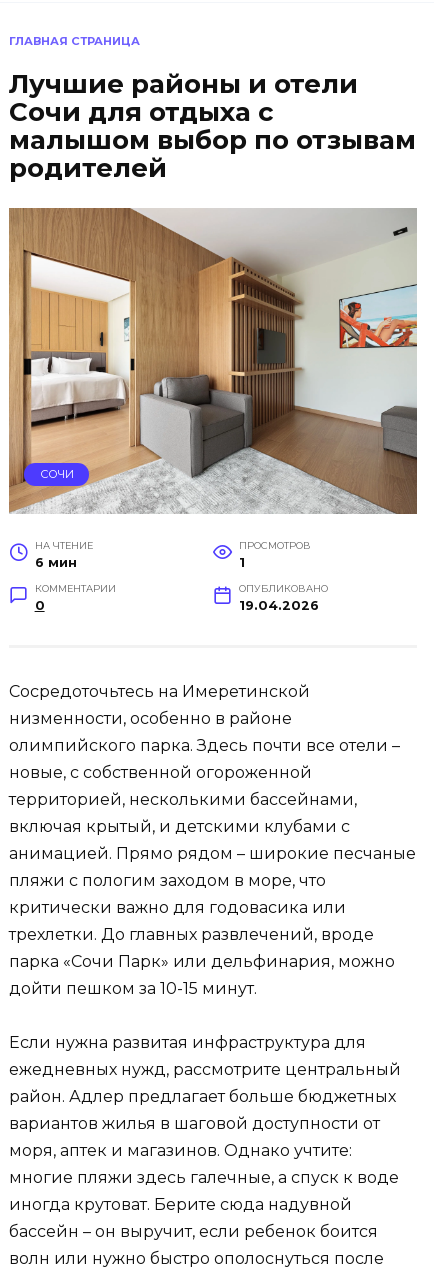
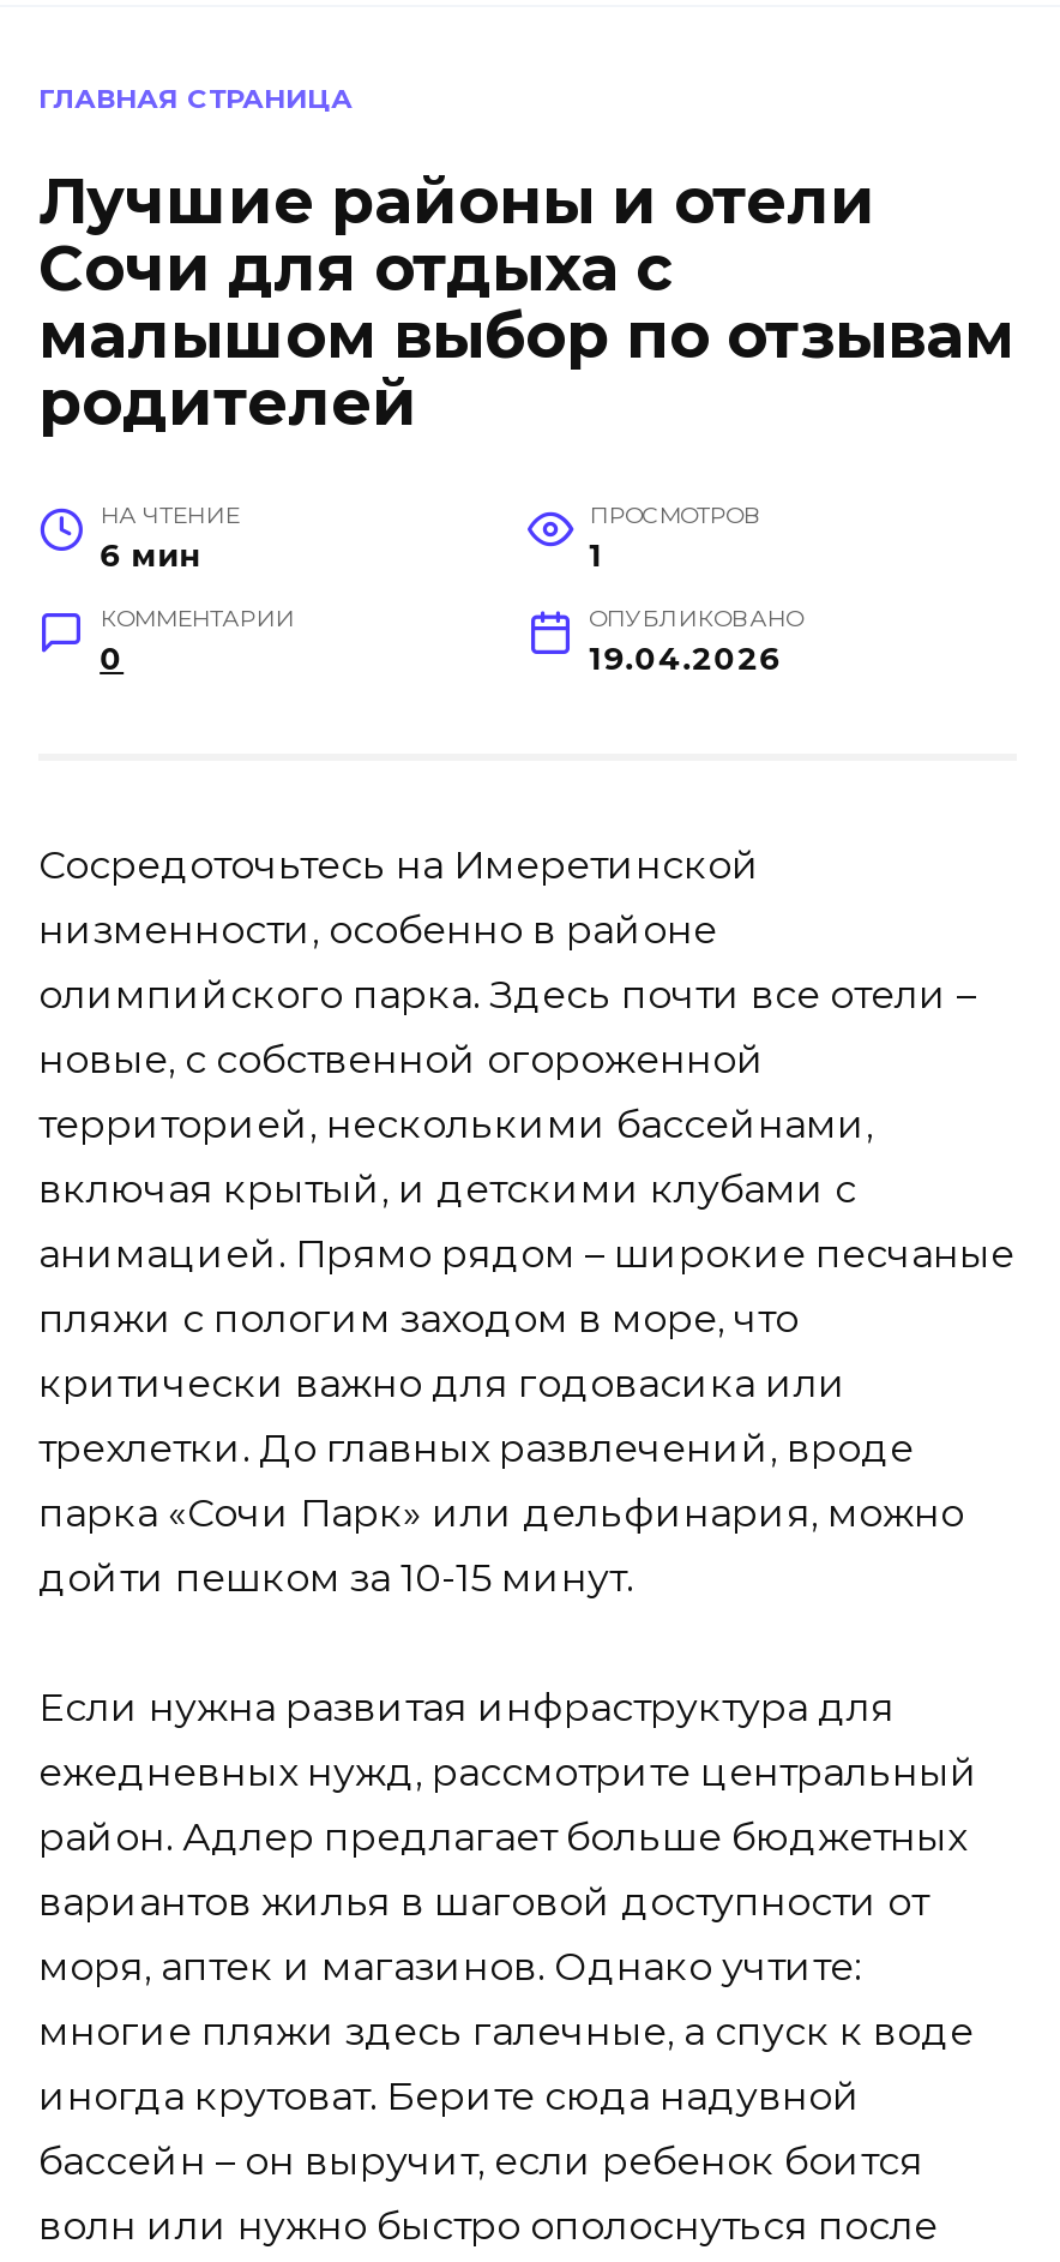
[8,207,418,515] [image] | СОЧИ -> none

